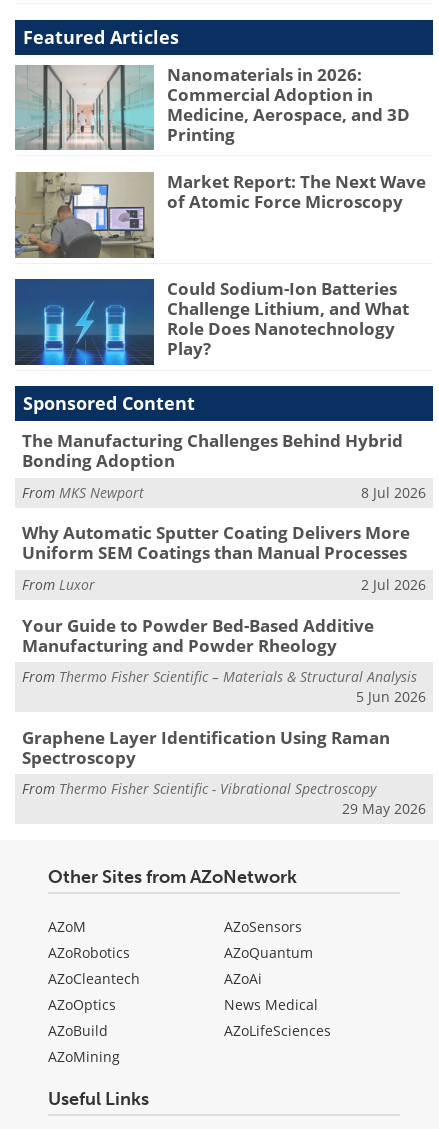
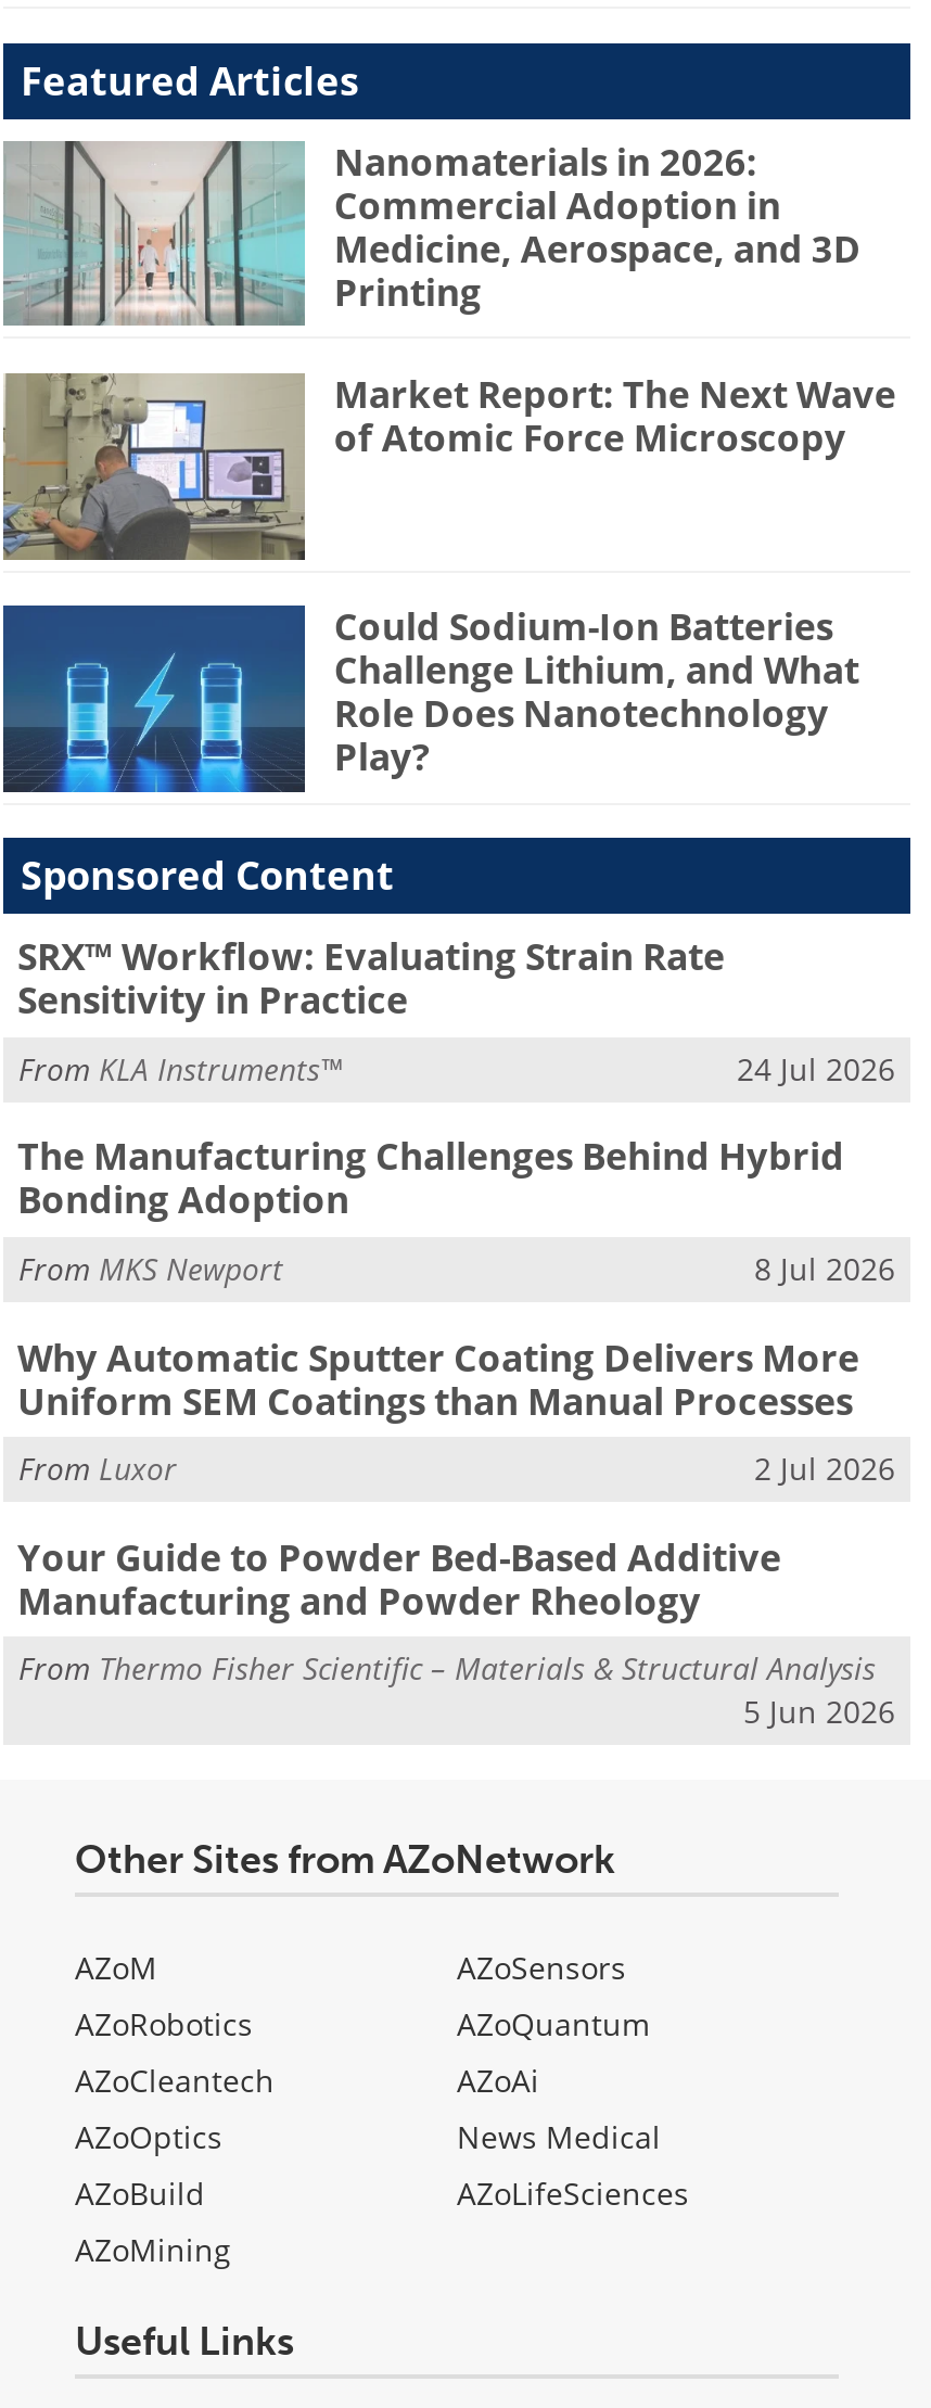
none -> [17,932,895,1089] SRX™ Workflow: Evaluating Strain Rate | Sensitivity in Practice | From KLA Instruments™ | 24 Jul 2026
moved [21,429,426,706] -> [17,1132,895,1732]: The Manufacturing Challenges Behind Hybrid | Bonding Adoption | From MKS Newport | ... | From Thermo Fisher Scientific – Materials & Structural Analysis | 5 Jun 2026
[21,726,426,818] Graphene Layer Identification Using Raman | Spectroscopy | From Thermo Fisher Scientific - Vibrational Spectroscopy | 29 May 2026 -> none

